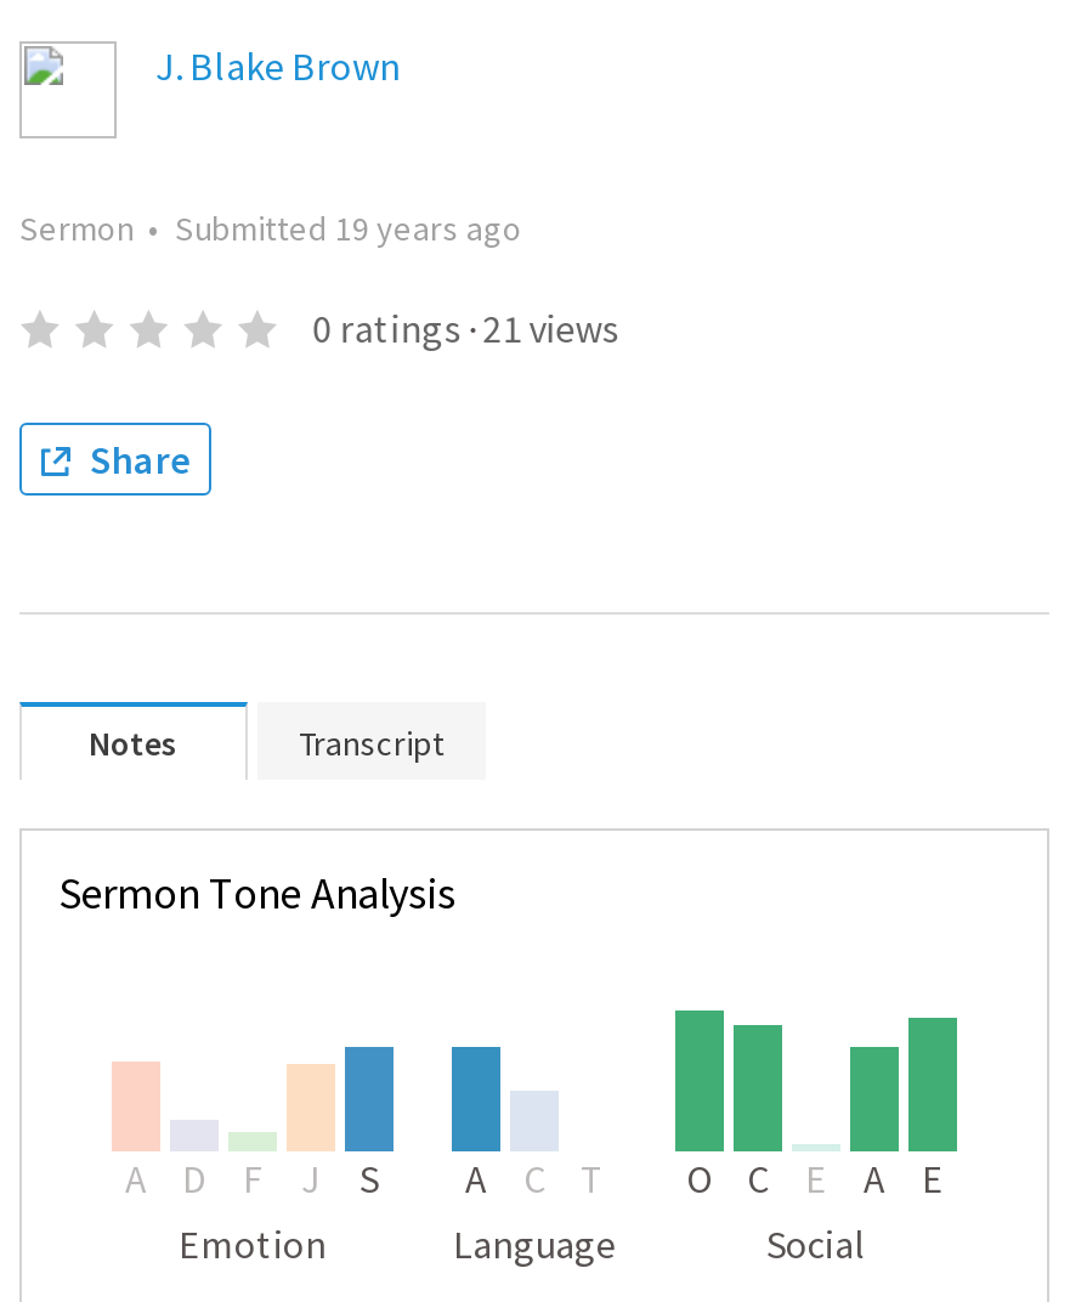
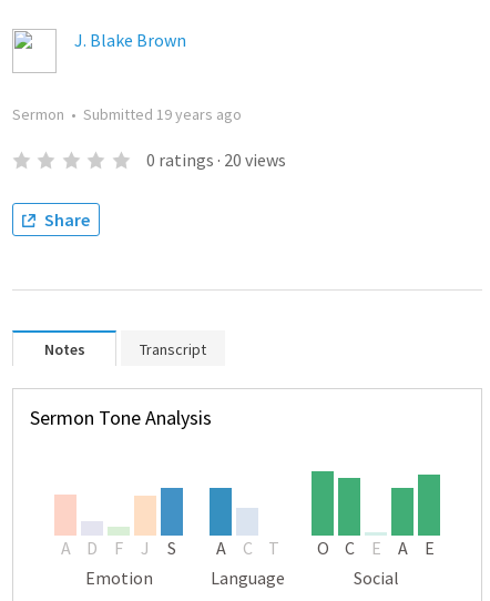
[313,304,619,352] 0 ratings · 21 views -> [146,149,286,171] 0 ratings · 20 views

